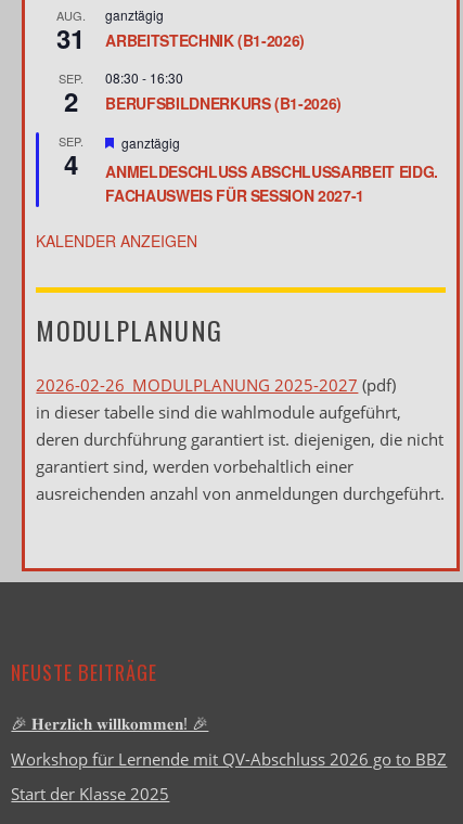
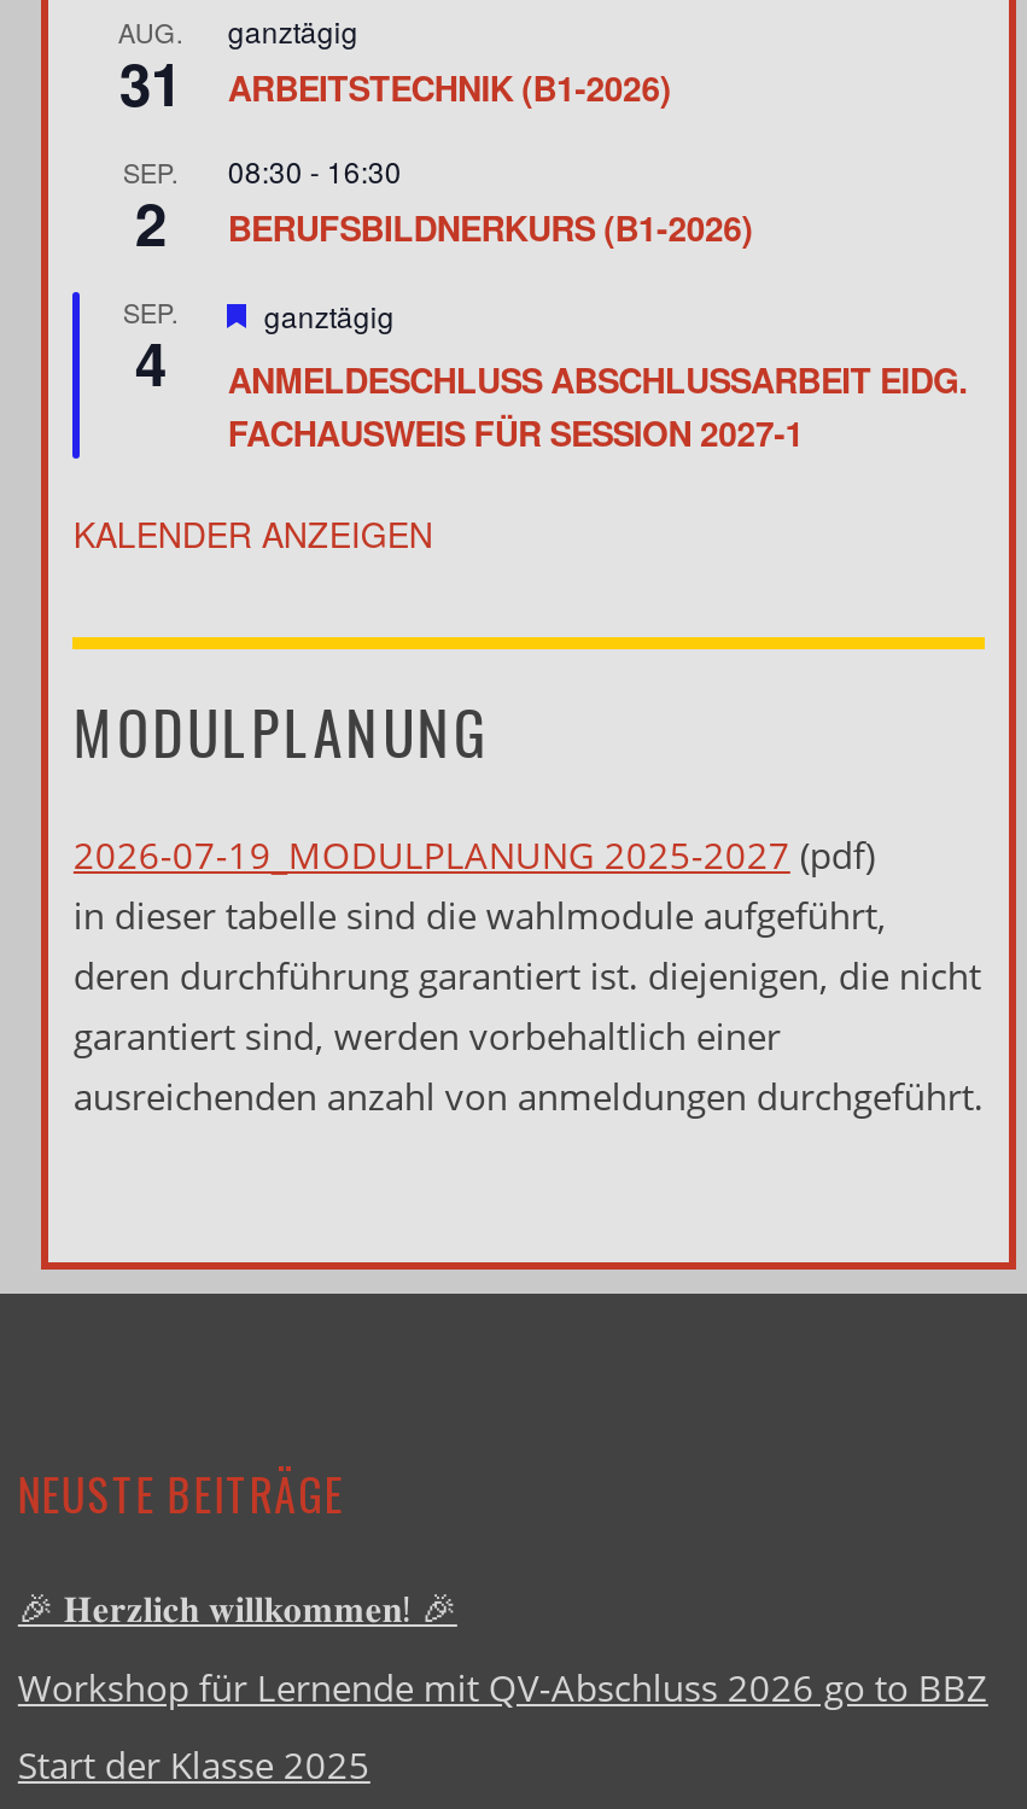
[36,374,396,396] 2026-02-26_MODULPLANUNG 2025-2027 (pdf) -> [73,830,875,879] 2026-07-19_MODULPLANUNG 2025-2027 (pdf)

